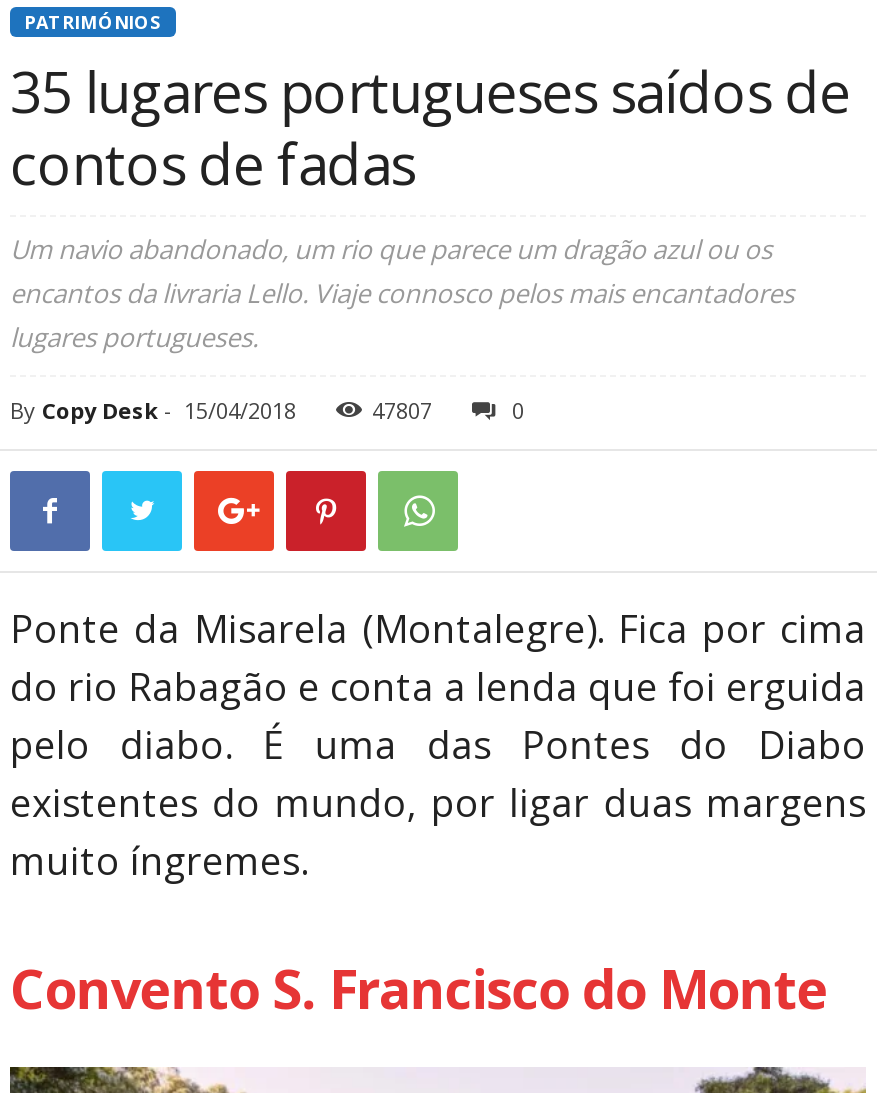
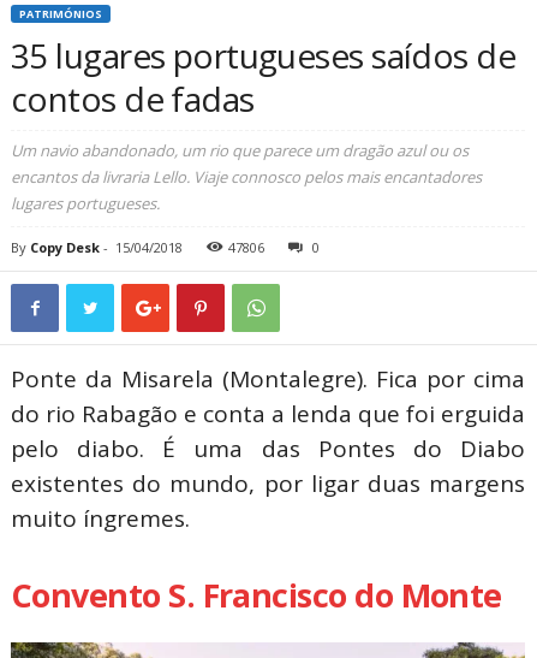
[372,395,432,425] 47807 -> [228,238,264,256] 47806

